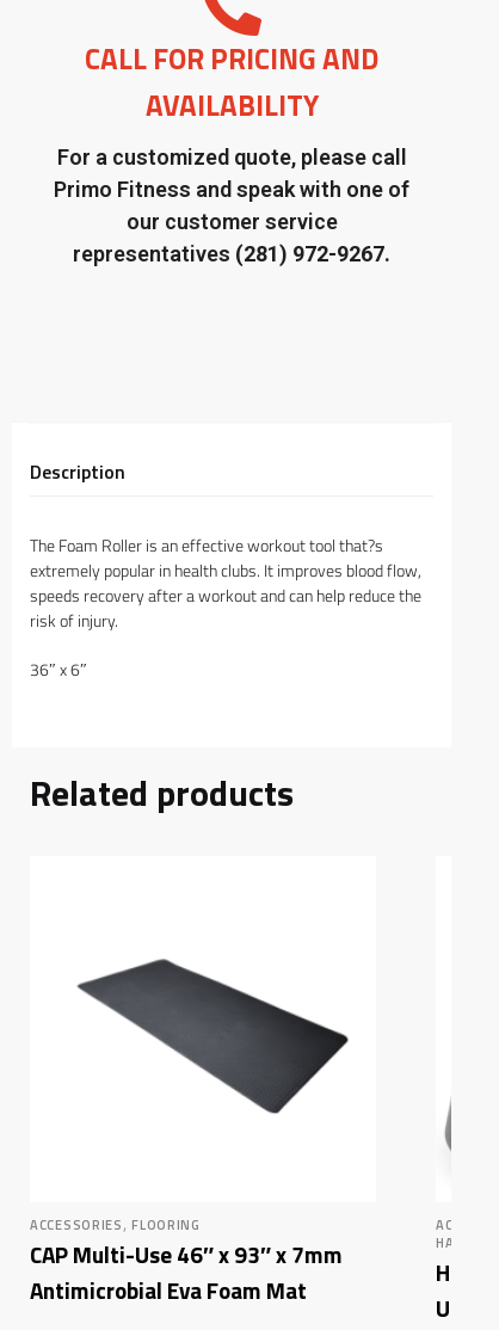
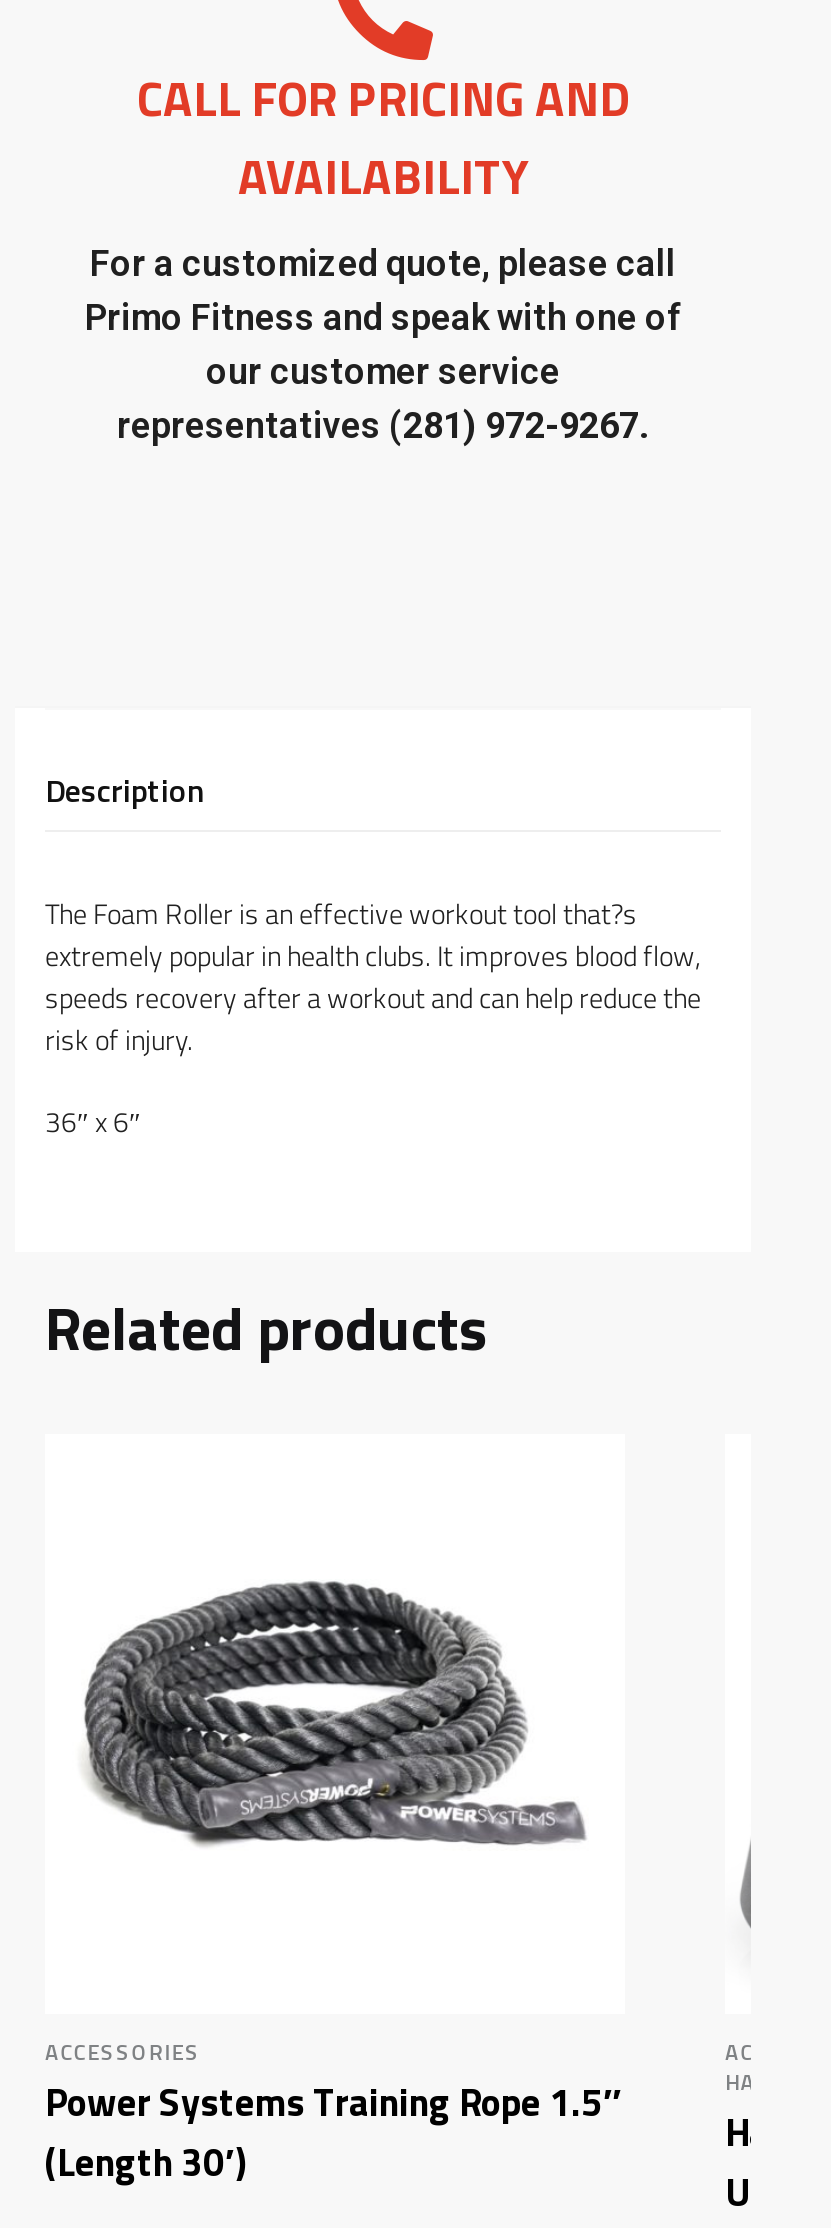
[54,944,352,1115] [image] -> [83,1580,587,1866] [image]
[30,1209,343,1307] ACCESSORIES, FLOORING | CAP Multi-Use 46″ x 93″ x 7mm | Antimicrobial Eva Foam Mat -> [45,2035,621,2189] ACCESSORIES | Power Systems Training Rope 1.5″ | (Length 30′)

